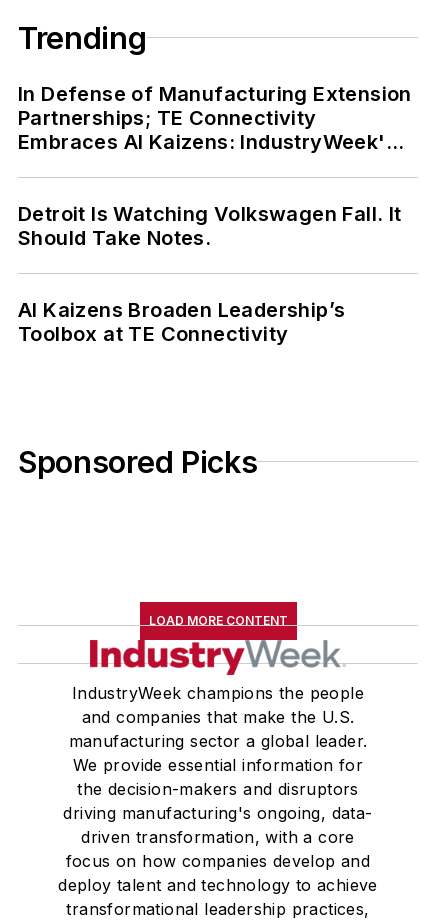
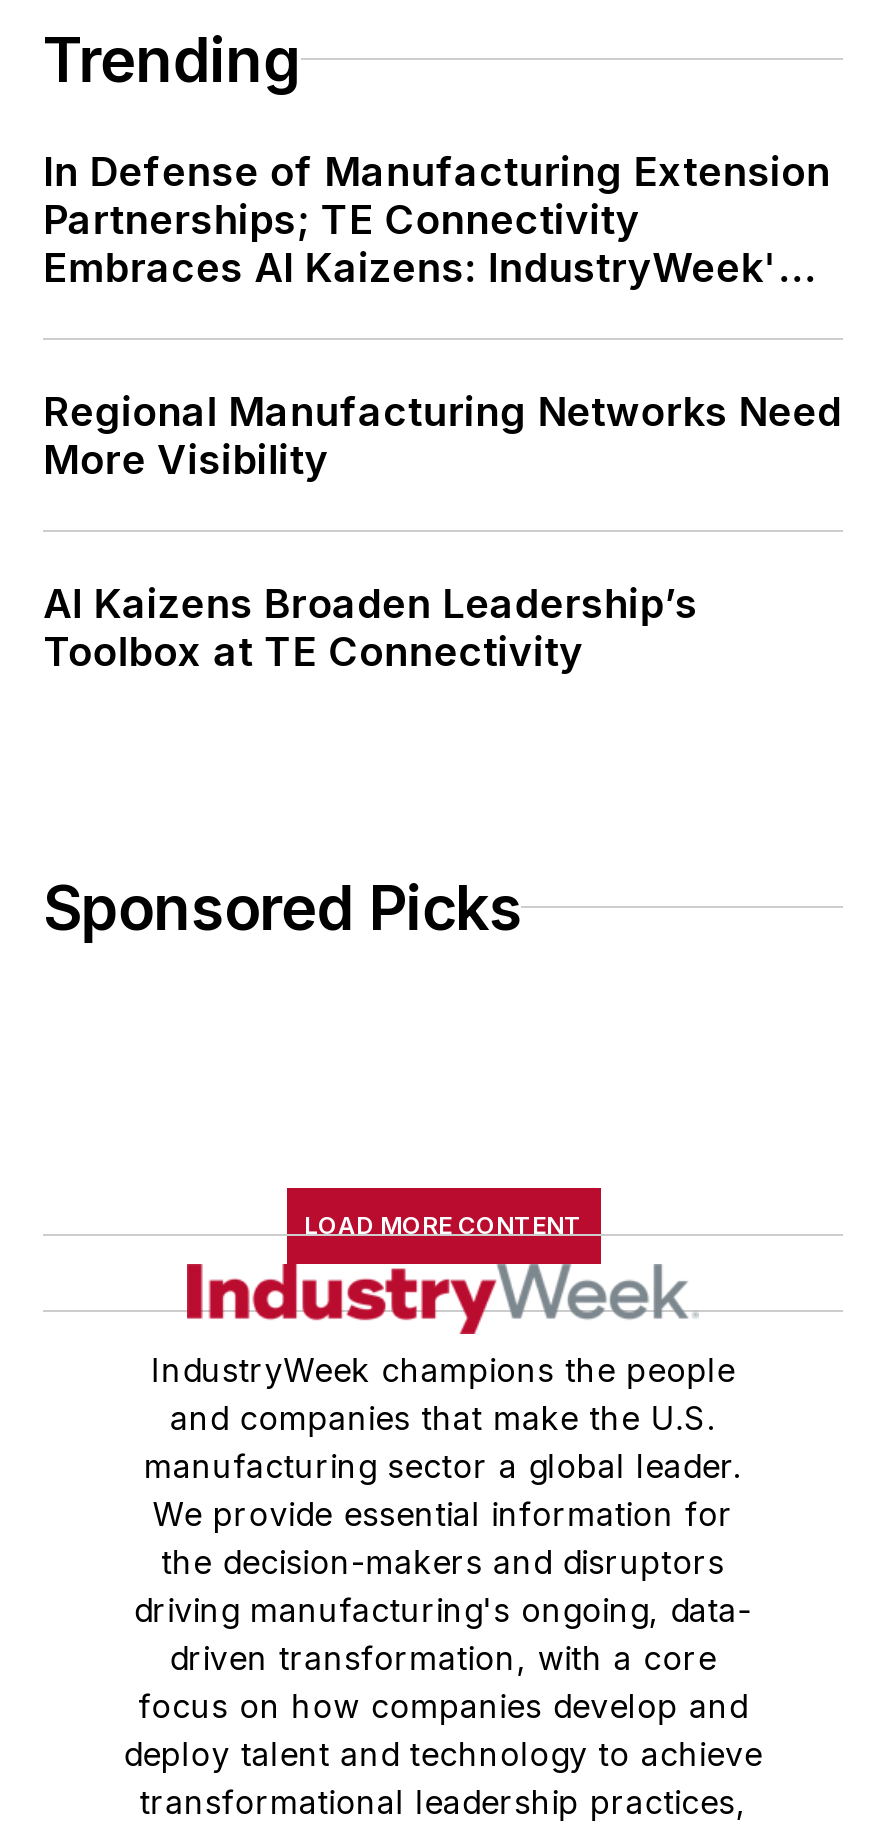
[18,202,402,250] Detroit Is Watching Volkswagen Fall. It | Should Take Notes. -> [43,388,842,484] Regional Manufacturing Networks Need | More Visibility

